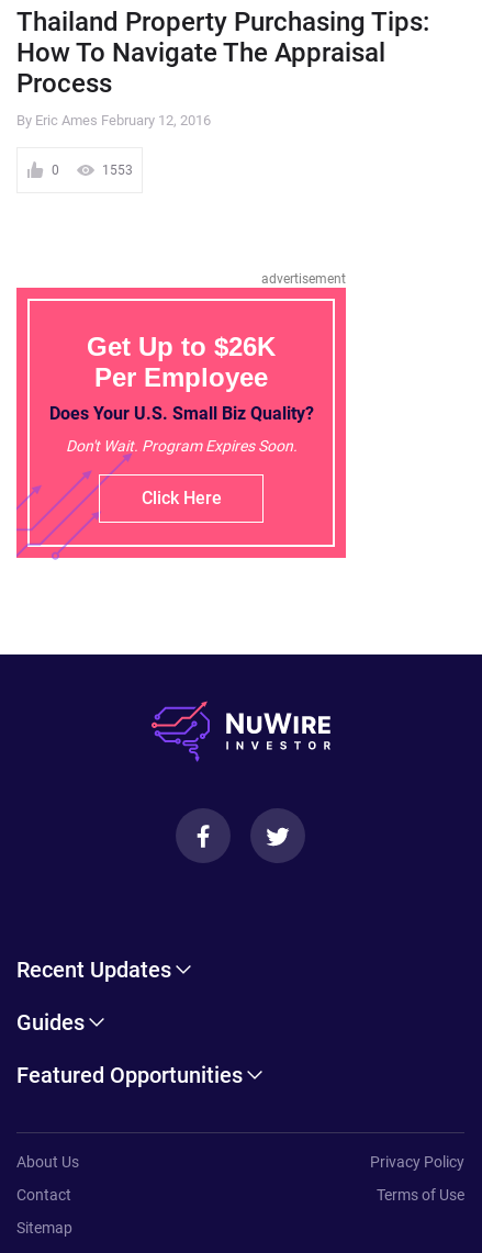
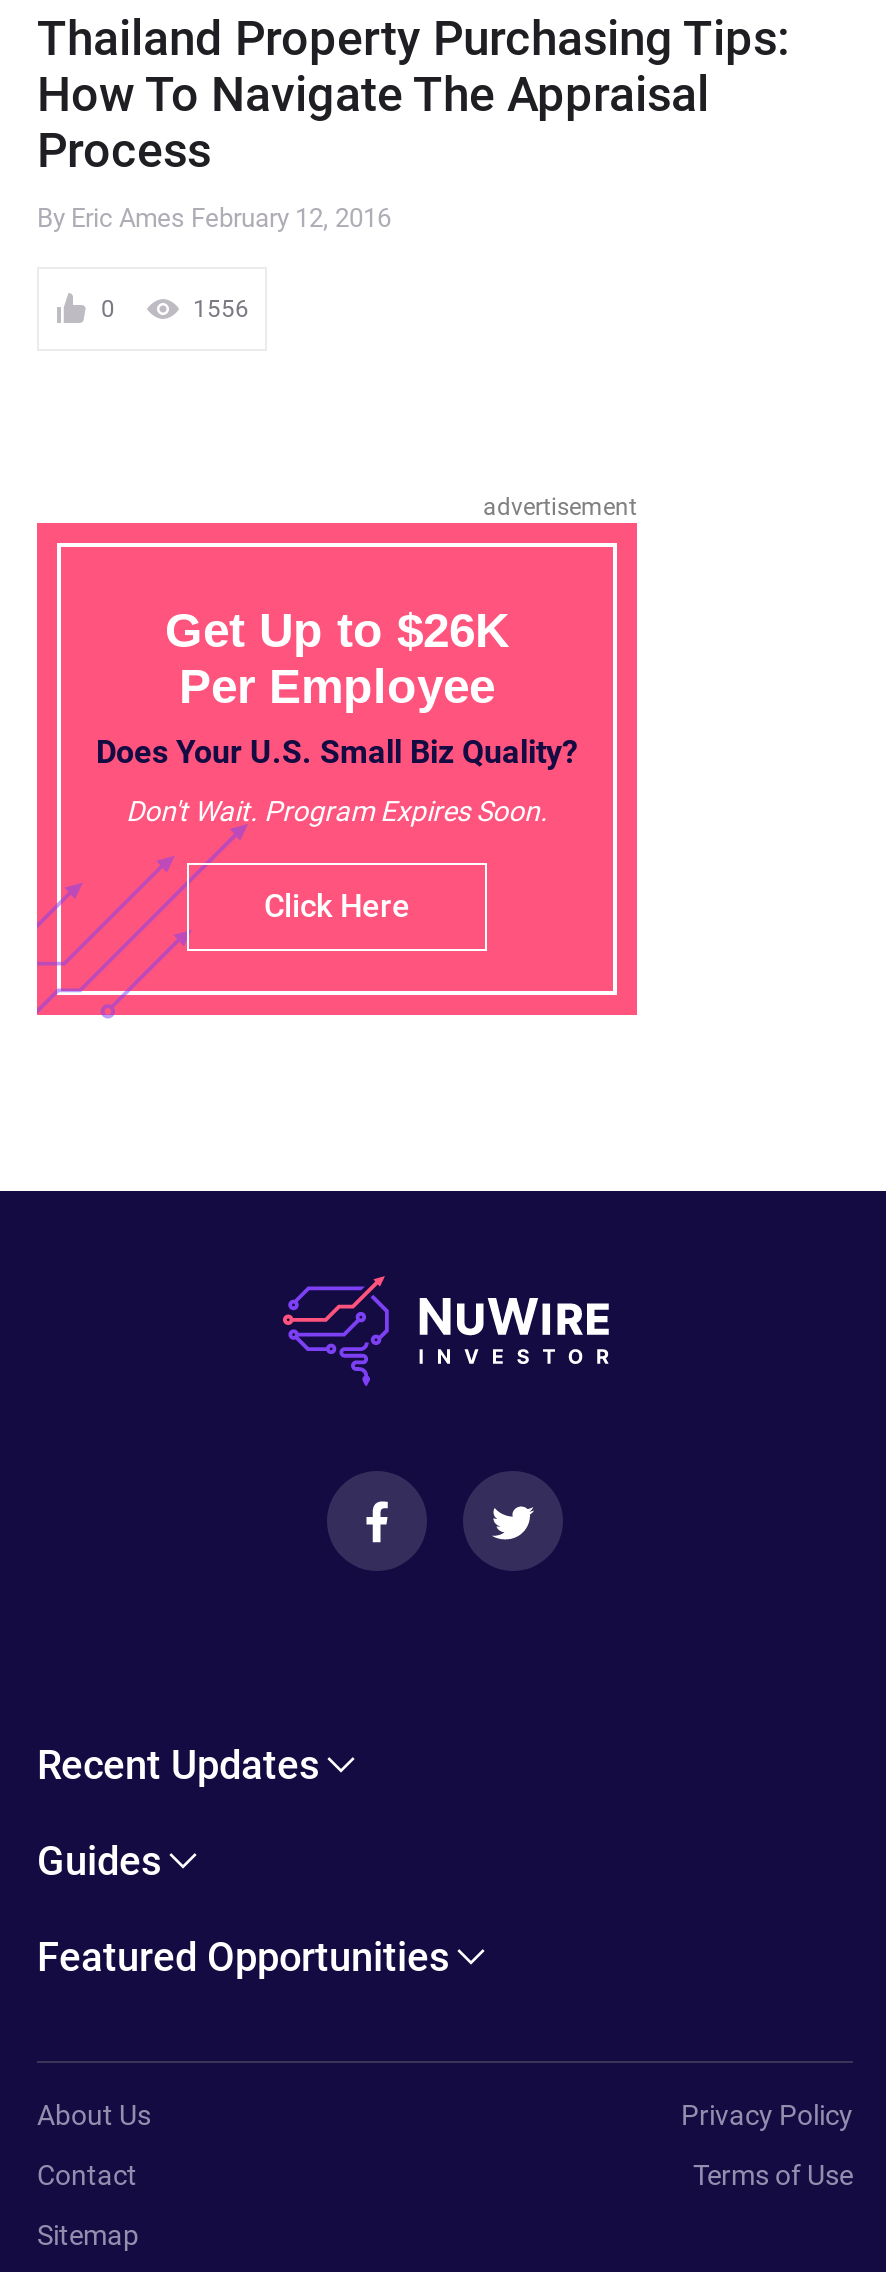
[102,162,133,178] 1553 -> [193,294,249,322] 1556

